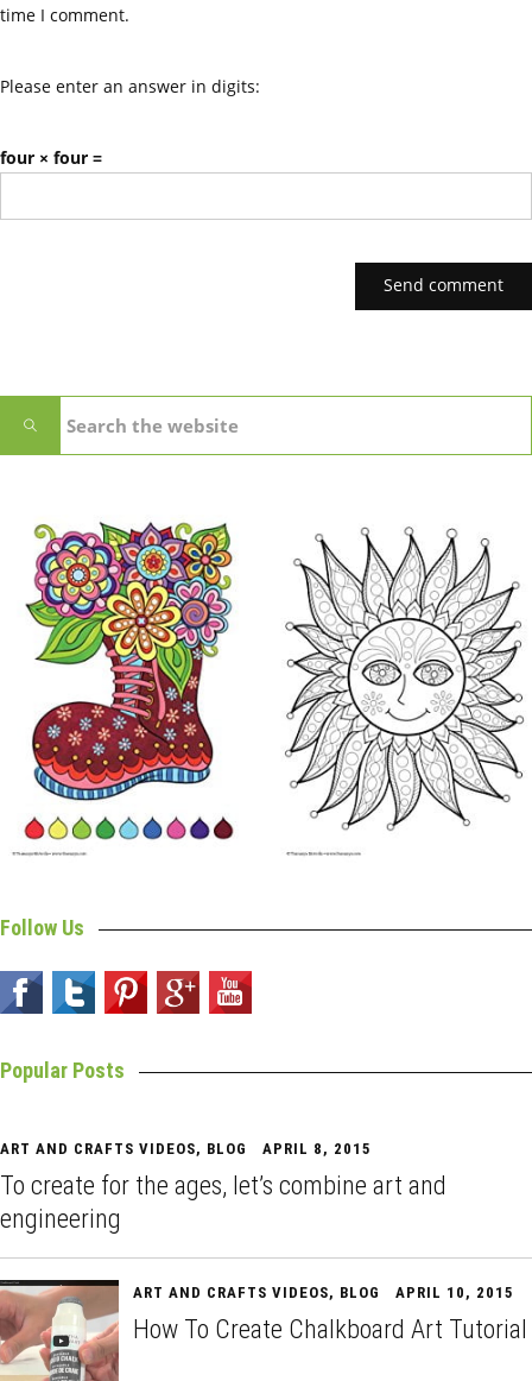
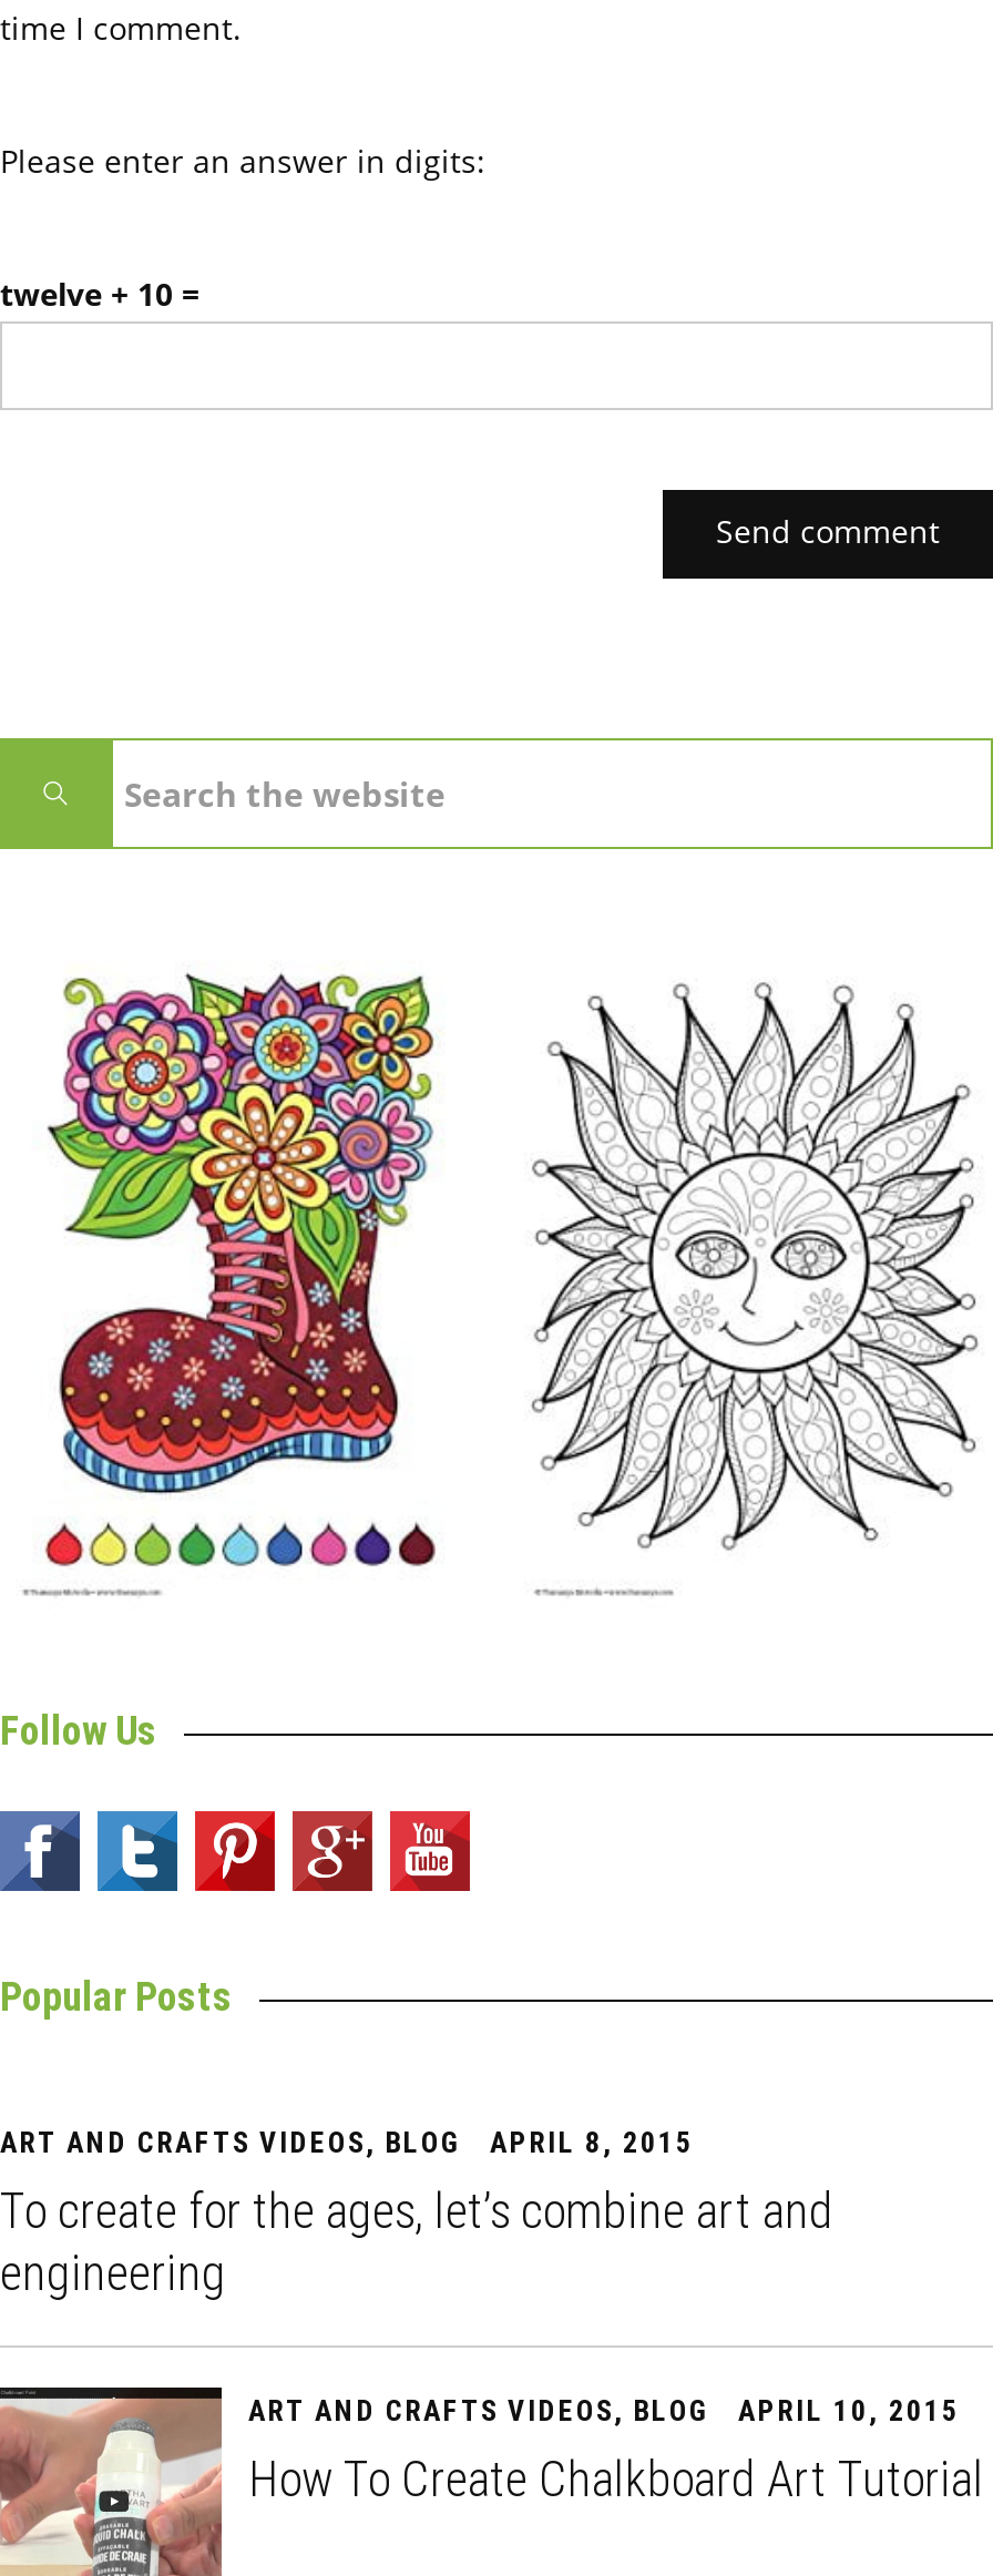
[0,146,102,169] four × four = -> [0,272,199,314] twelve + 10 =

